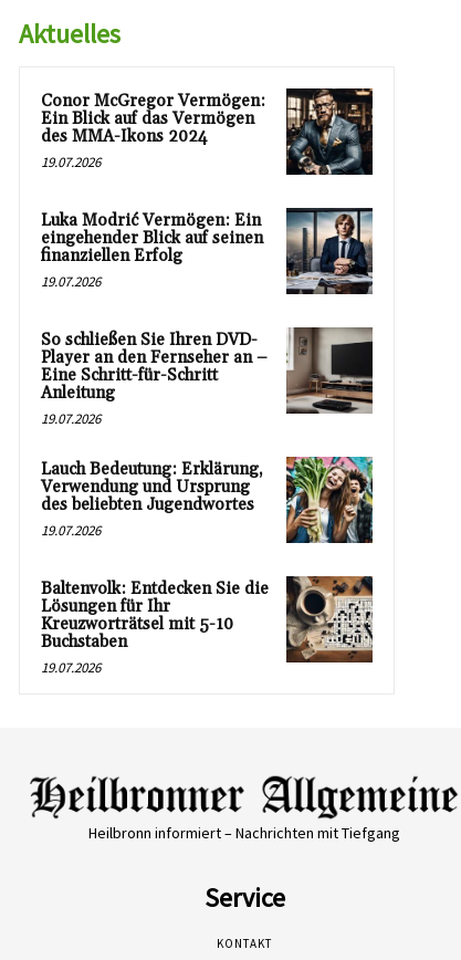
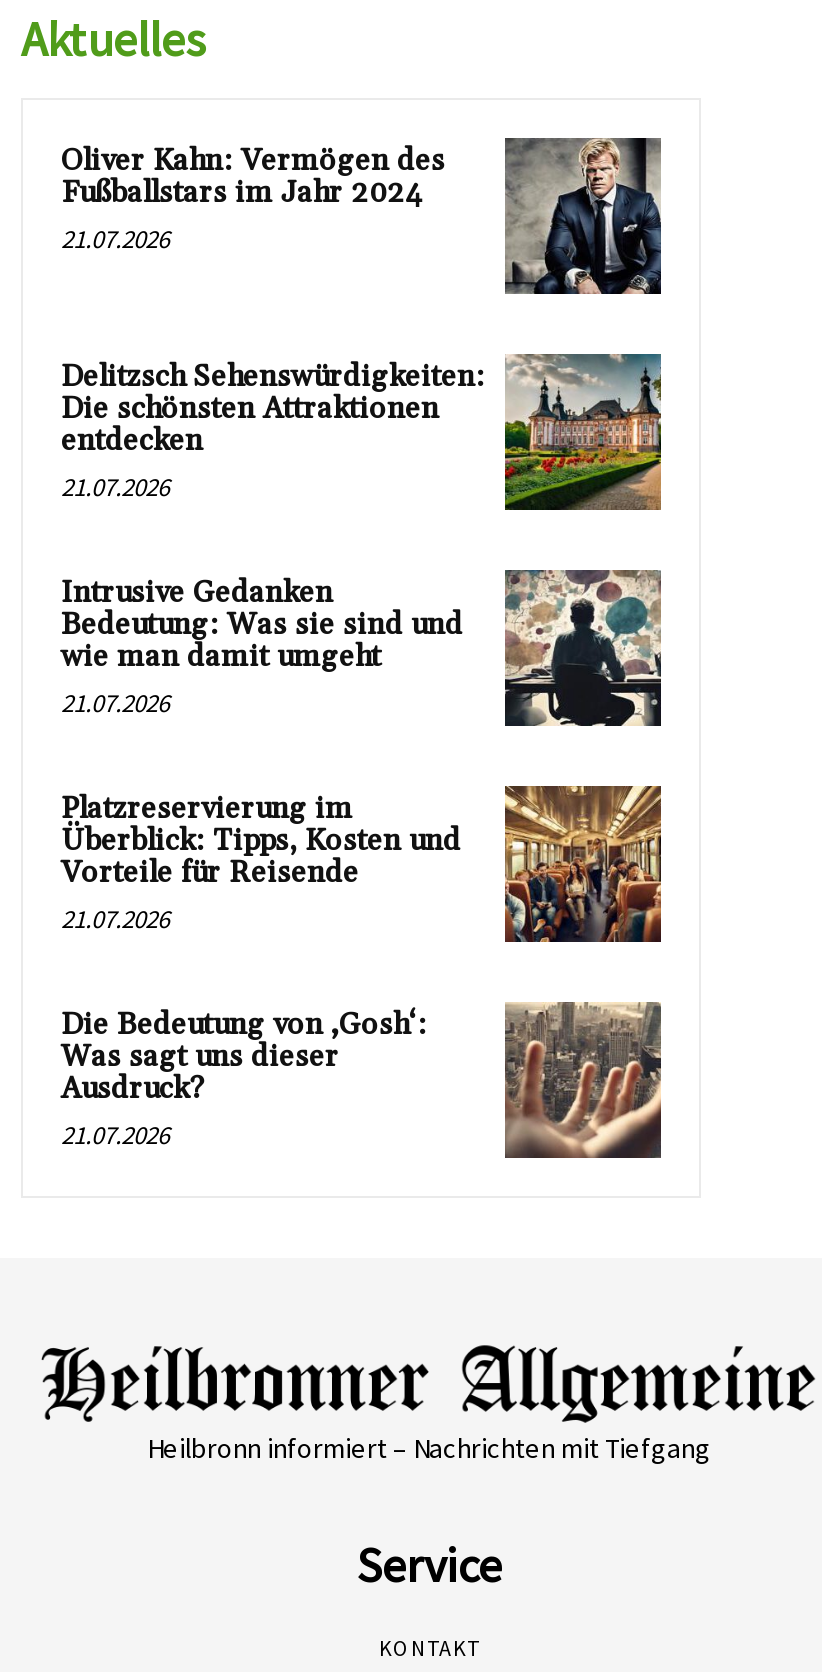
[41,88,374,176] [image] | Conor McGregor Vermögen: | Ein Blick auf das Vermögen | des MMA-Ikons 2024 | 19.07.2026 -> [61,136,663,296] [image] | Oliver Kahn: Vermögen des | Fußballstars im Jahr 2024 | 21.07.2026
[41,208,373,294] [image] | Luka Modrić Vermögen: Ein | eingehender Blick auf seinen | finanziellen Erfolg | 19.07.2026 -> [61,352,663,510] [image] | Delitzsch Sehenswürdigkeiten: | Die schönsten Attraktionen | entdecken | 21.07.2026
[41,327,373,428] [image] | So schließen Sie Ihren DVD- | Player an den Fernseher an – | Eine Schritt-für-Schritt | Anleitung | 19.07.2026 -> [61,570,663,728] [image] | Intrusive Gedanken | Bedeutung: Was sie sind und | wie man damit umgeht | 21.07.2026
[41,456,374,544] [image] | Lauch Bedeutung: Erklärung, | Verwendung und Ursprung | des beliebten Jugendwortes | 19.07.2026 -> [61,784,663,944] [image] | Platzreservierung im | Überblick: Tipps, Kosten und | Vorteile für Reisende | 21.07.2026
[41,575,373,677] [image] | Baltenvolk: Entdecken Sie die | Lösungen für Ihr | Kreuzworträtsel mit 5-10 | Buchstaben | 19.07.2026 -> [61,1000,661,1160] [image] | Die Bedeutung von ‚Gosh‘: | Was sagt uns dieser | Ausdruck? | 21.07.2026

